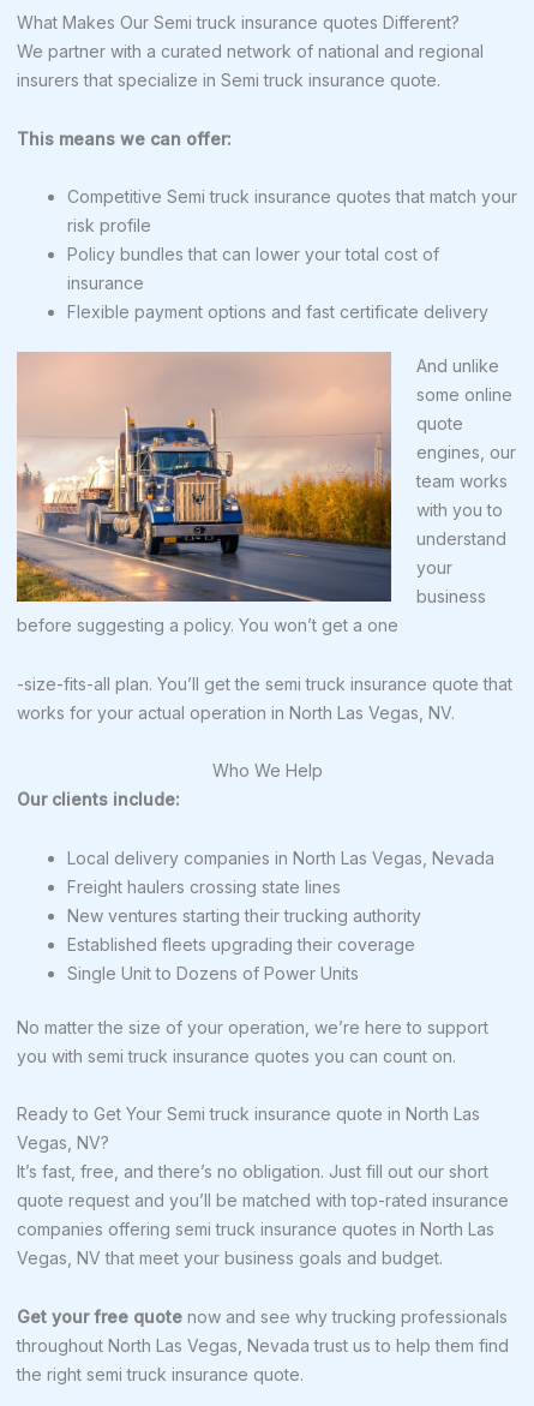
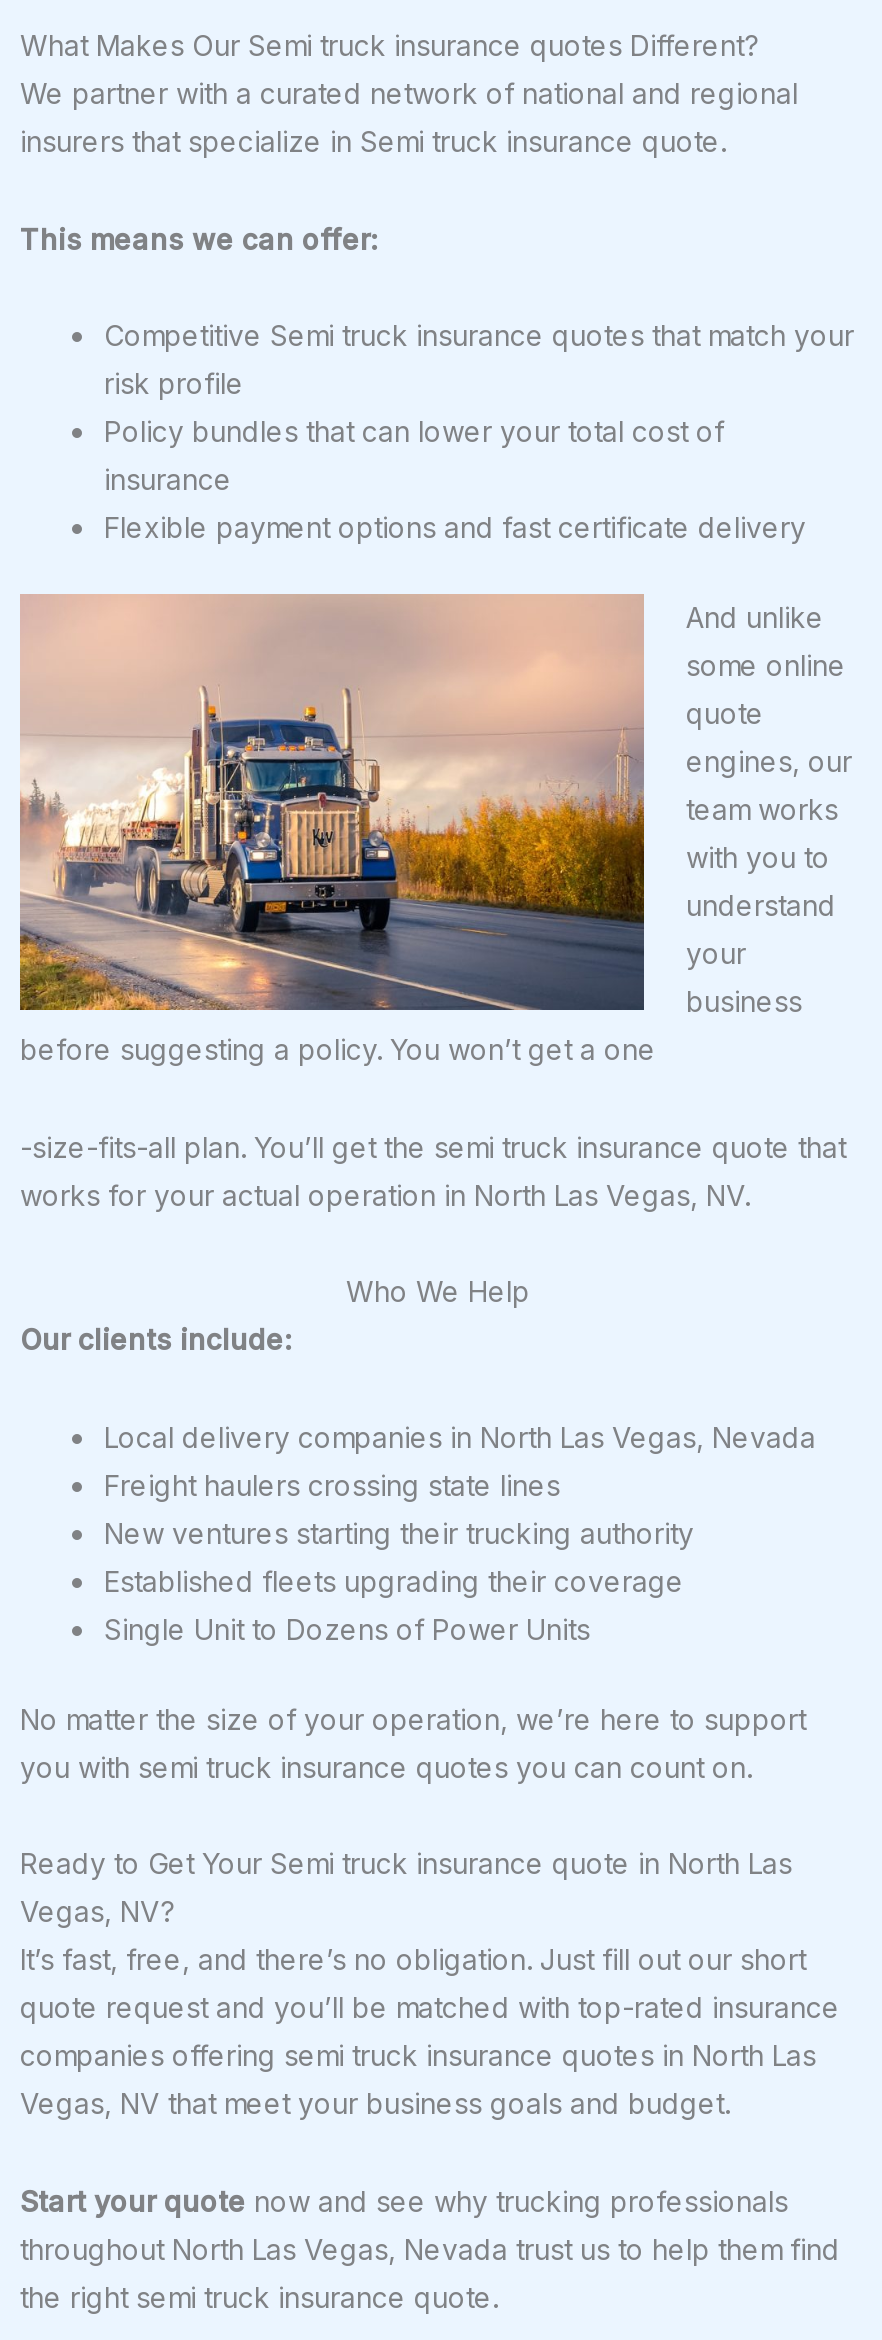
[17,1306,508,1326] Get your free quote now and see why trucking professionals -> [20,2183,788,2217] Start your quote now and see why trucking professionals

